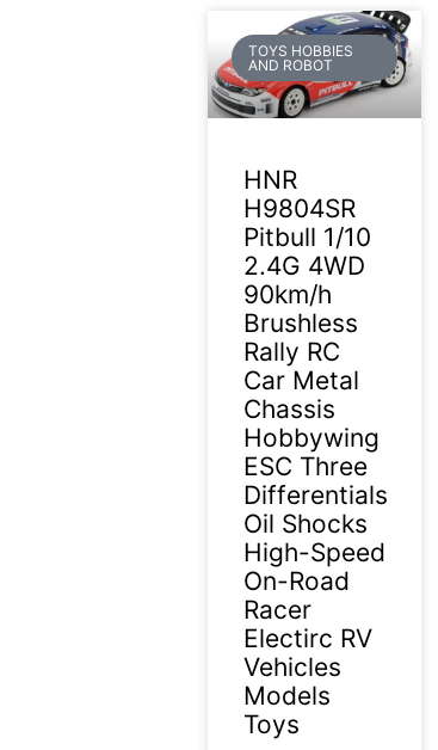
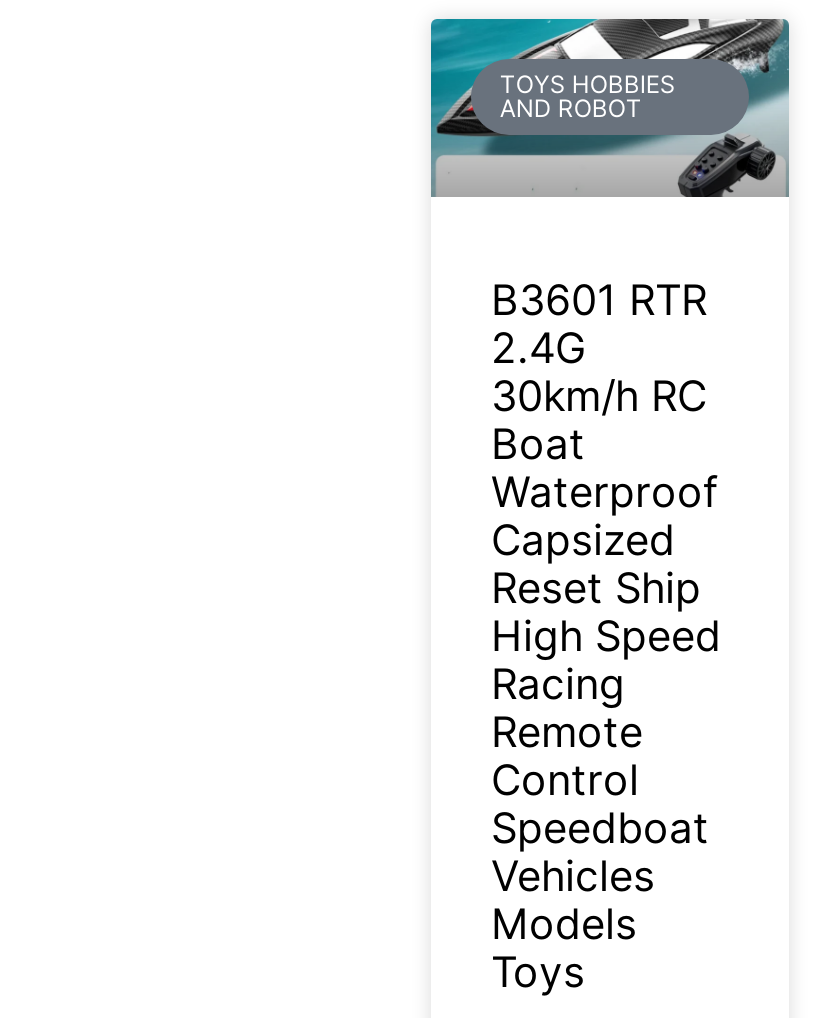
[208,10,421,119] [image] -> [429,16,791,194] [image]
[243,165,388,653] HNR | H9804SR | Pitbull 1/10 | 2.4G 4WD | 90km/h | Brushless | Rally RC | Car Metal | Chassis | Hobbywing | ESC Three | Differentials | Oil Shocks | High-Speed | On-Road | Racer | Electirc RV -> [491,276,721,854] B3601 RTR | 2.4G | 30km/h RC | Boat | Waterproof | Capsized | Reset Ship | High Speed | Racing | Remote | Control | Speedboat

